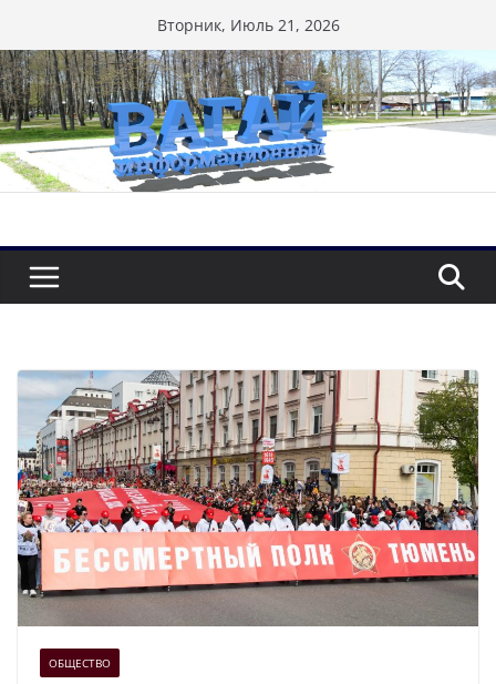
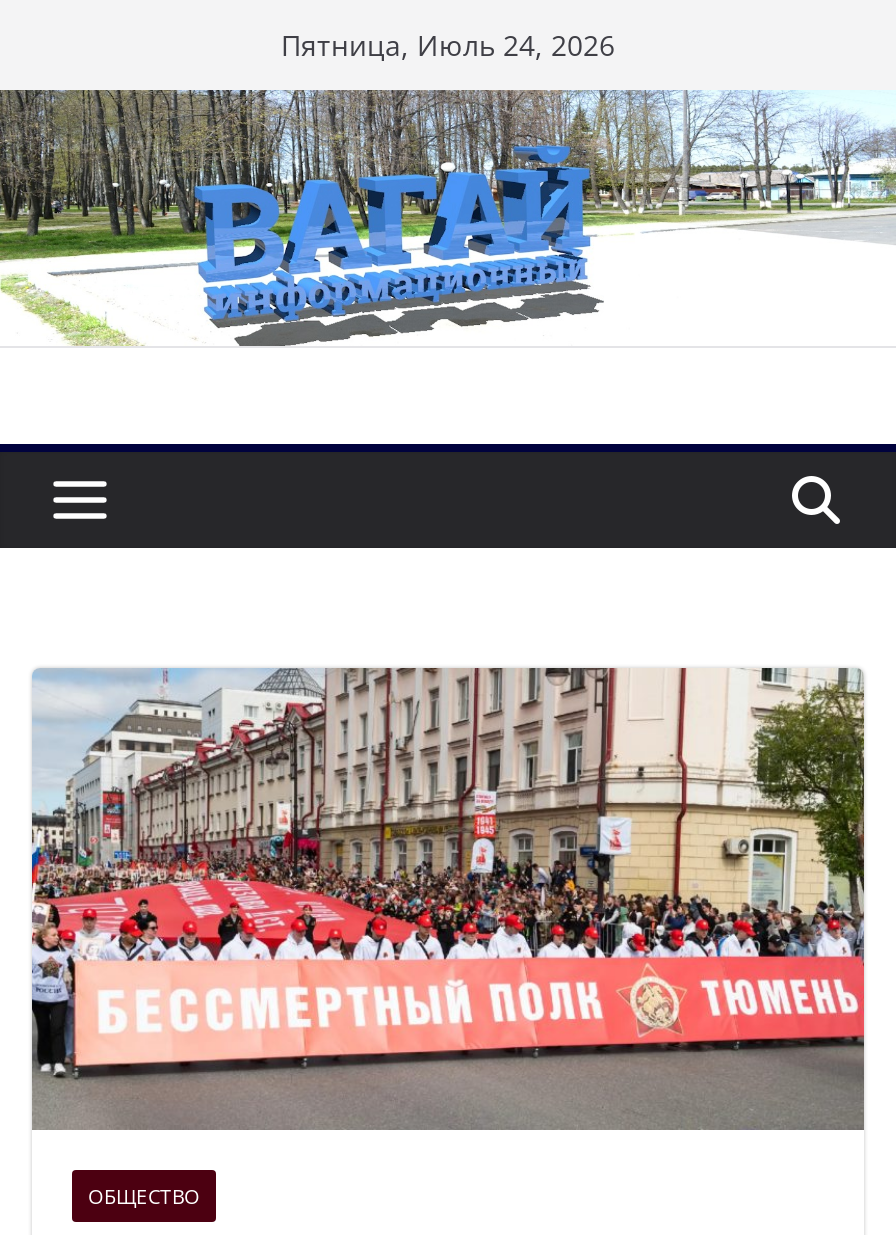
[157,14,339,35] Вторник, Июль 21, 2026 -> [281,26,615,64] Пятница, Июль 24, 2026

